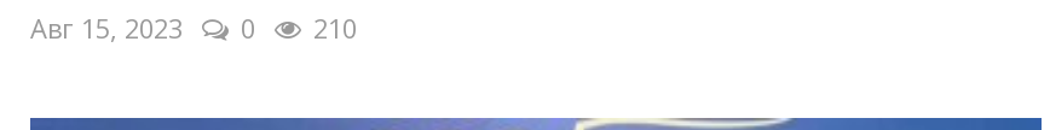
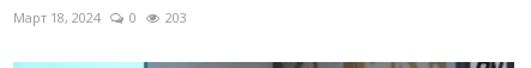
[30,11,183,47] Авг 15, 2023 -> [13,9,101,27] Март 18, 2024
[313,11,357,47] 210 -> [165,9,187,27] 203

